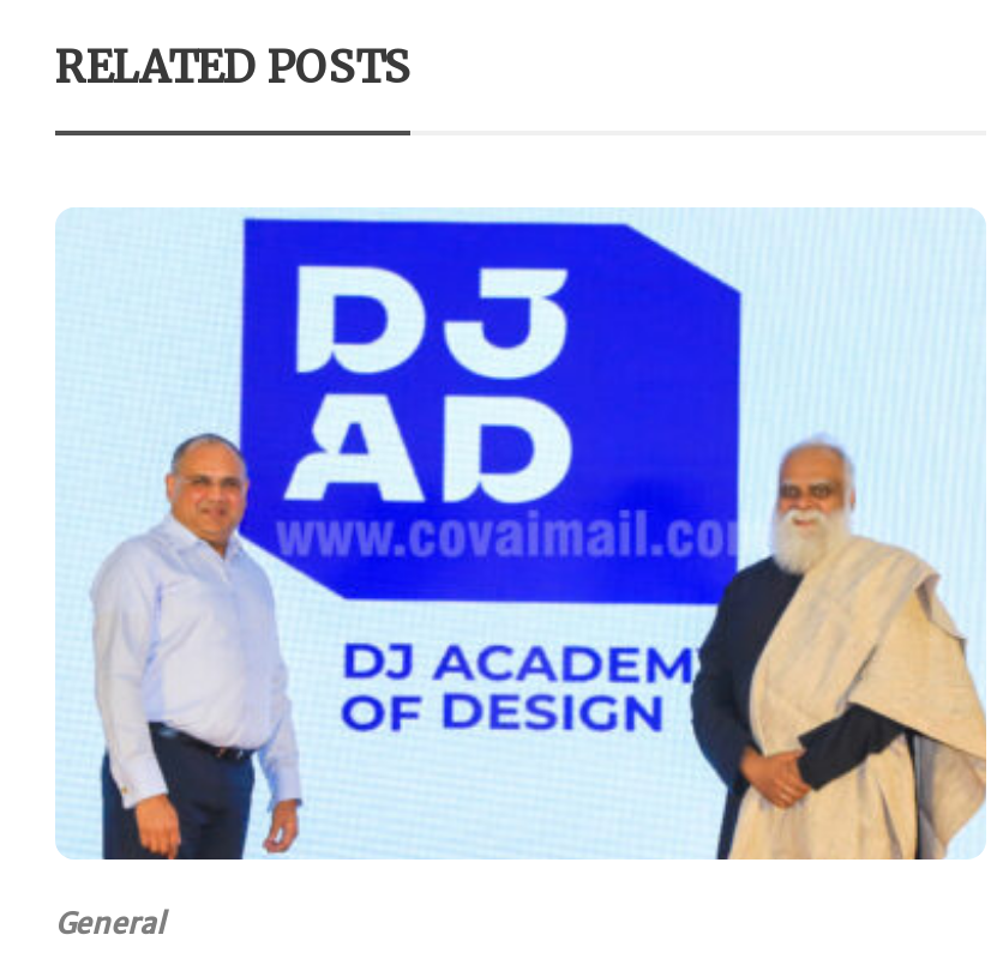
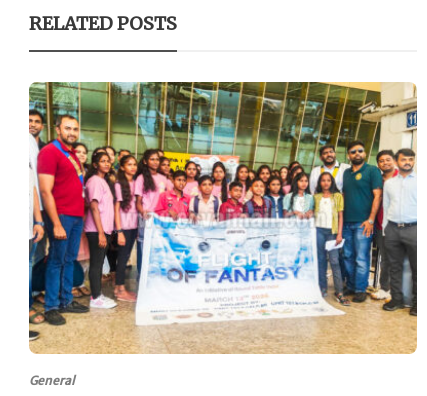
[55,207,986,862] [image] -> [28,81,418,355] [image]

